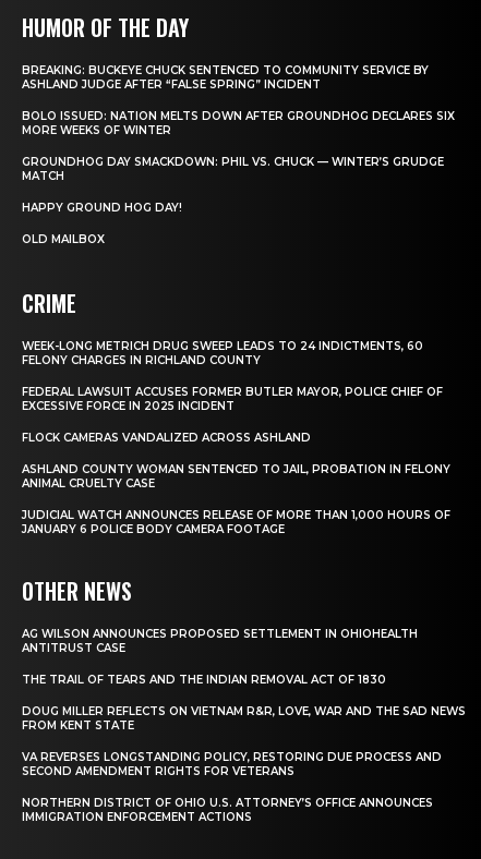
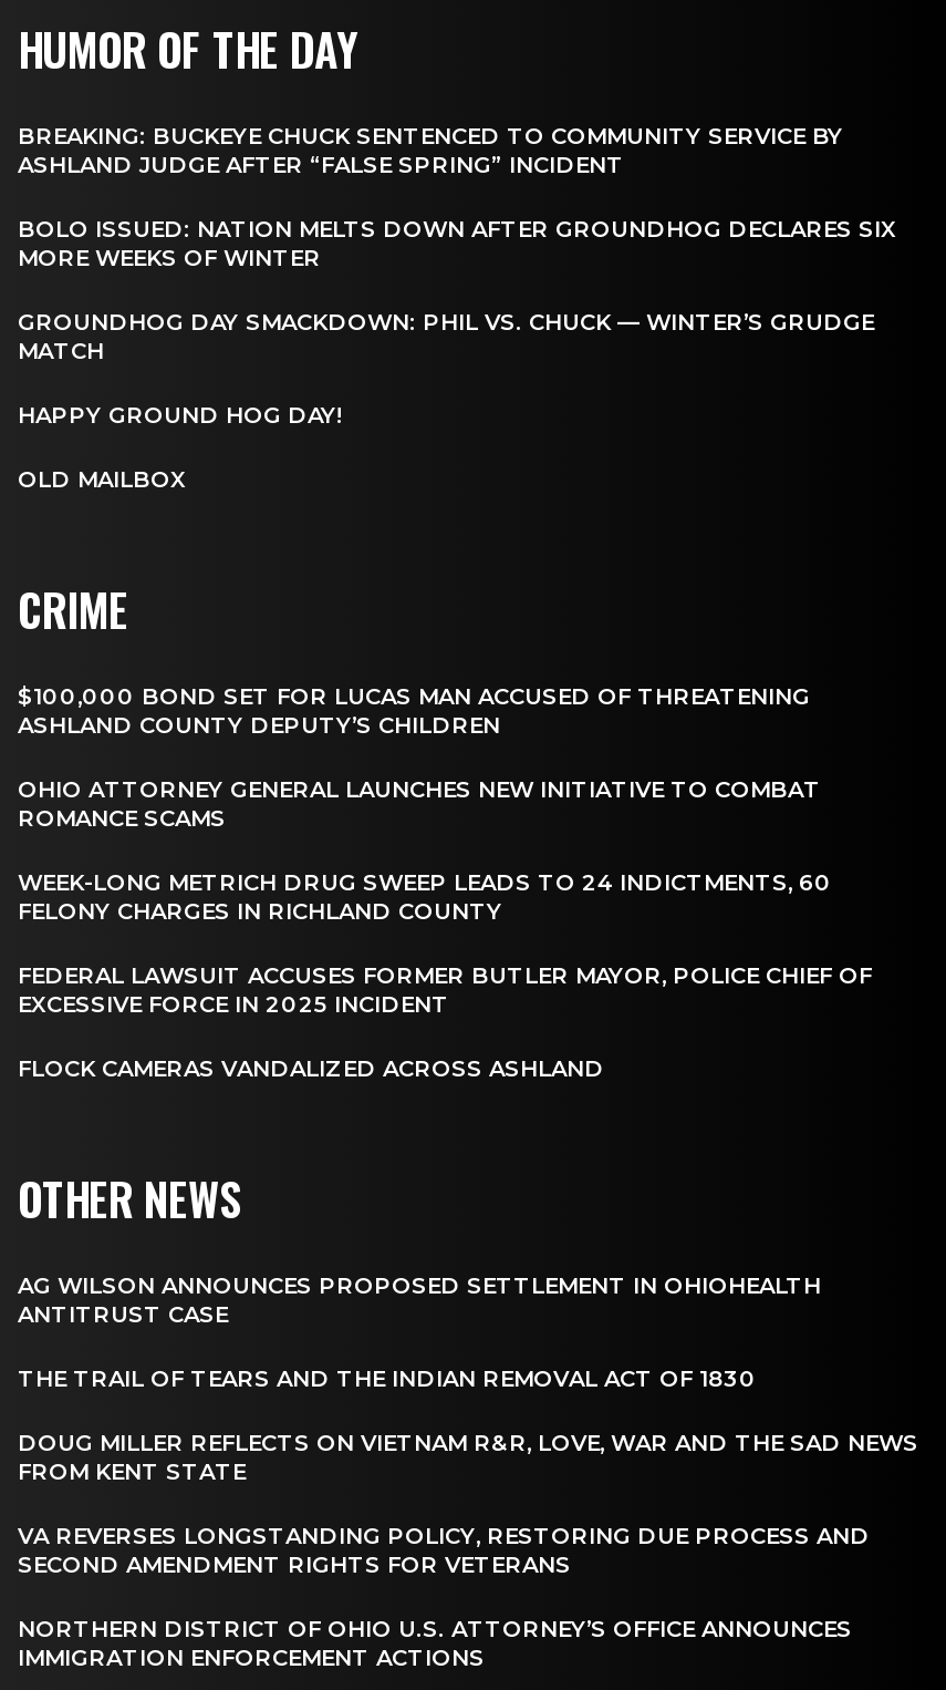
none -> [18,682,821,833] $100,000 BOND SET FOR LUCAS MAN ACCUSED OF THREATENING | ASHLAND COUNTY DEPUTY’S CHILDREN | OHIO ATTORNEY GENERAL LAUNCHES NEW INITIATIVE TO COMBAT | ROMANCE SCAMS
moved [22,339,443,445] -> [18,868,872,1083]: WEEK-LONG METRICH DRUG SWEEP LEADS TO 24 INDICTMENTS, 60 | FELONY CHARGES IN RICHLAND COUNTY | FEDERAL LAWSUIT ACCUSES FORMER BUTLER MAYOR, POLICE CHIEF OF | EXCESSIVE FORCE IN 2025 INCIDENT | FLOCK CAMERAS VANDALIZED ACROSS ASHLAND
[22,462,450,536] ASHLAND COUNTY WOMAN SENTENCED TO JAIL, PROBATION IN FELONY | ANIMAL CRUELTY CASE | JUDICIAL WATCH ANNOUNCES RELEASE OF MORE THAN 1,000 HOURS OF | JANUARY 6 POLICE BODY CAMERA FOOTAGE -> none

